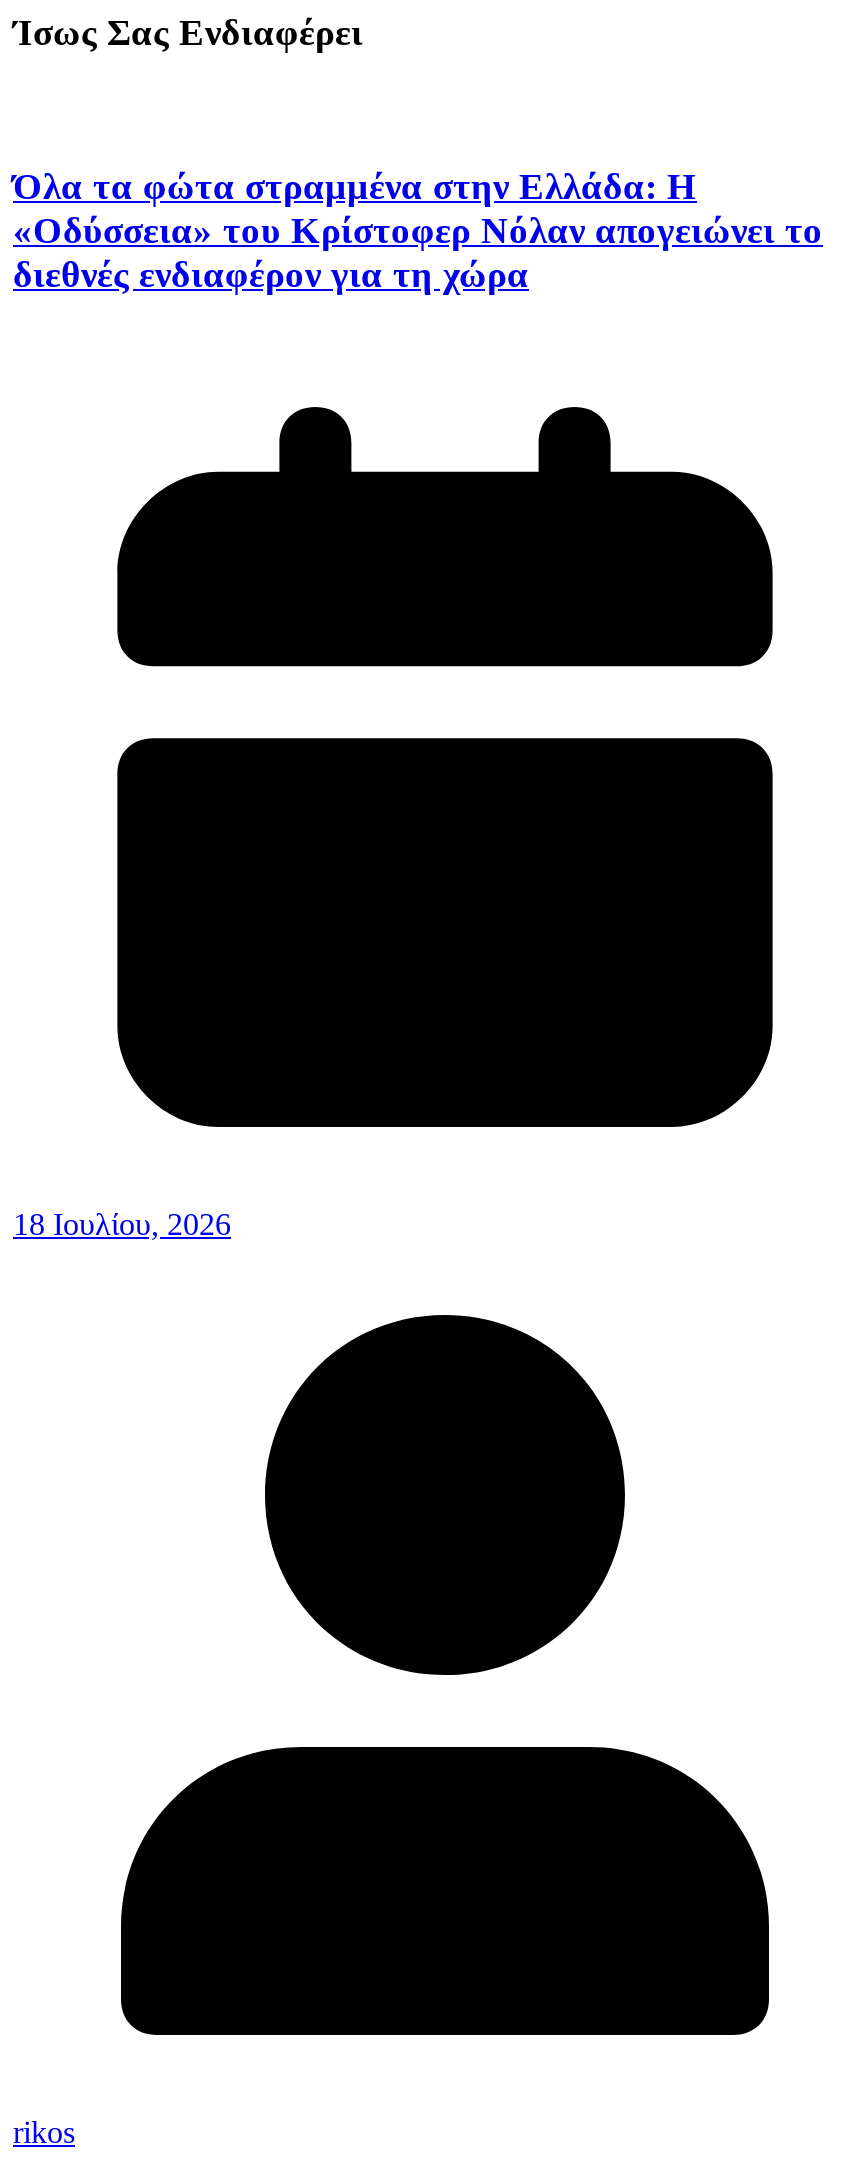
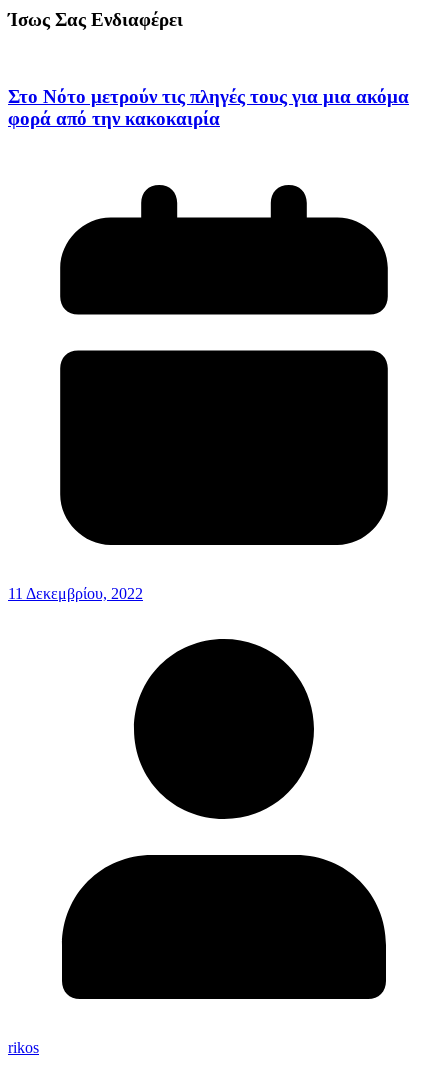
[13,166,823,296] Όλα τα φώτα στραμμένα στην Ελλάδα: Η | «Οδύσσεια» του Κρίστοφερ Νόλαν απογειώνει το | διεθνές ενδιαφέρον για τη χώρα -> [8,86,409,129] Στο Νότο μετρούν τις πληγές τους για μια ακόμα | φορά από την κακοκαιρία
[13,1207,231,1241] 18 Ιουλίου, 2026 -> [8,585,143,602] 11 Δεκεμβρίου, 2022

